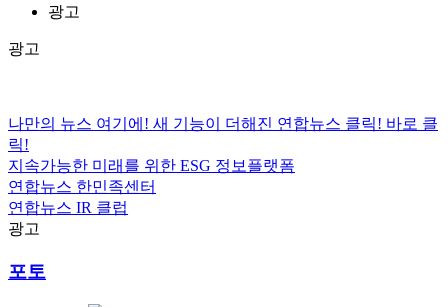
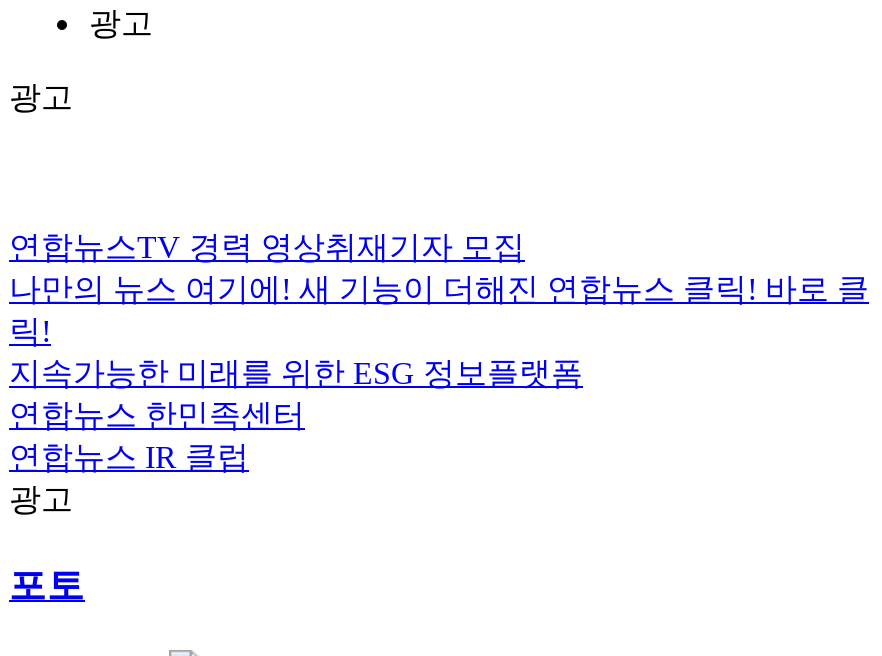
none -> [9,231,525,265] 연합뉴스TV 경력 영상취재기자 모집

